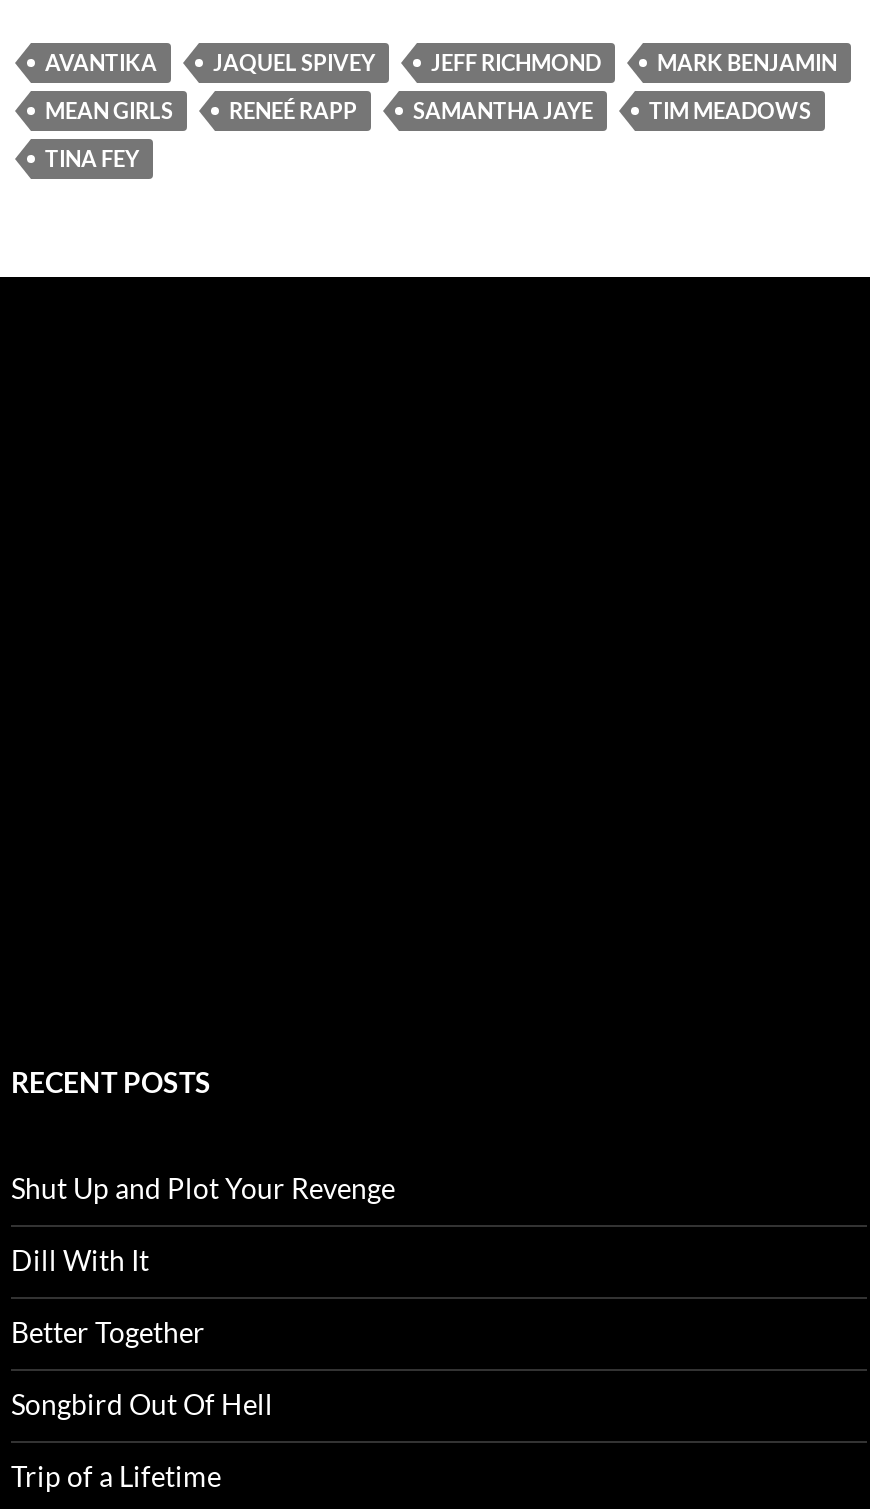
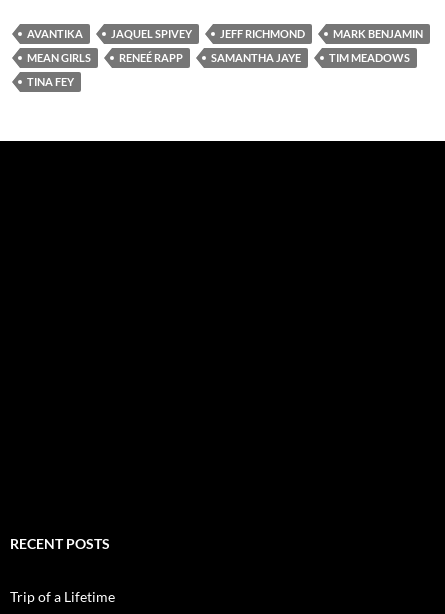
[11,1172,395,1422] Shut Up and Plot Your Revenge | Dill With It | Better Together | Songbird Out Of Hell -> none

